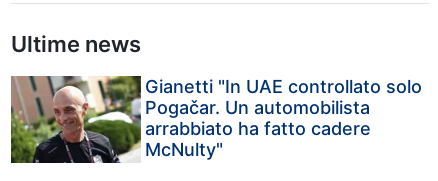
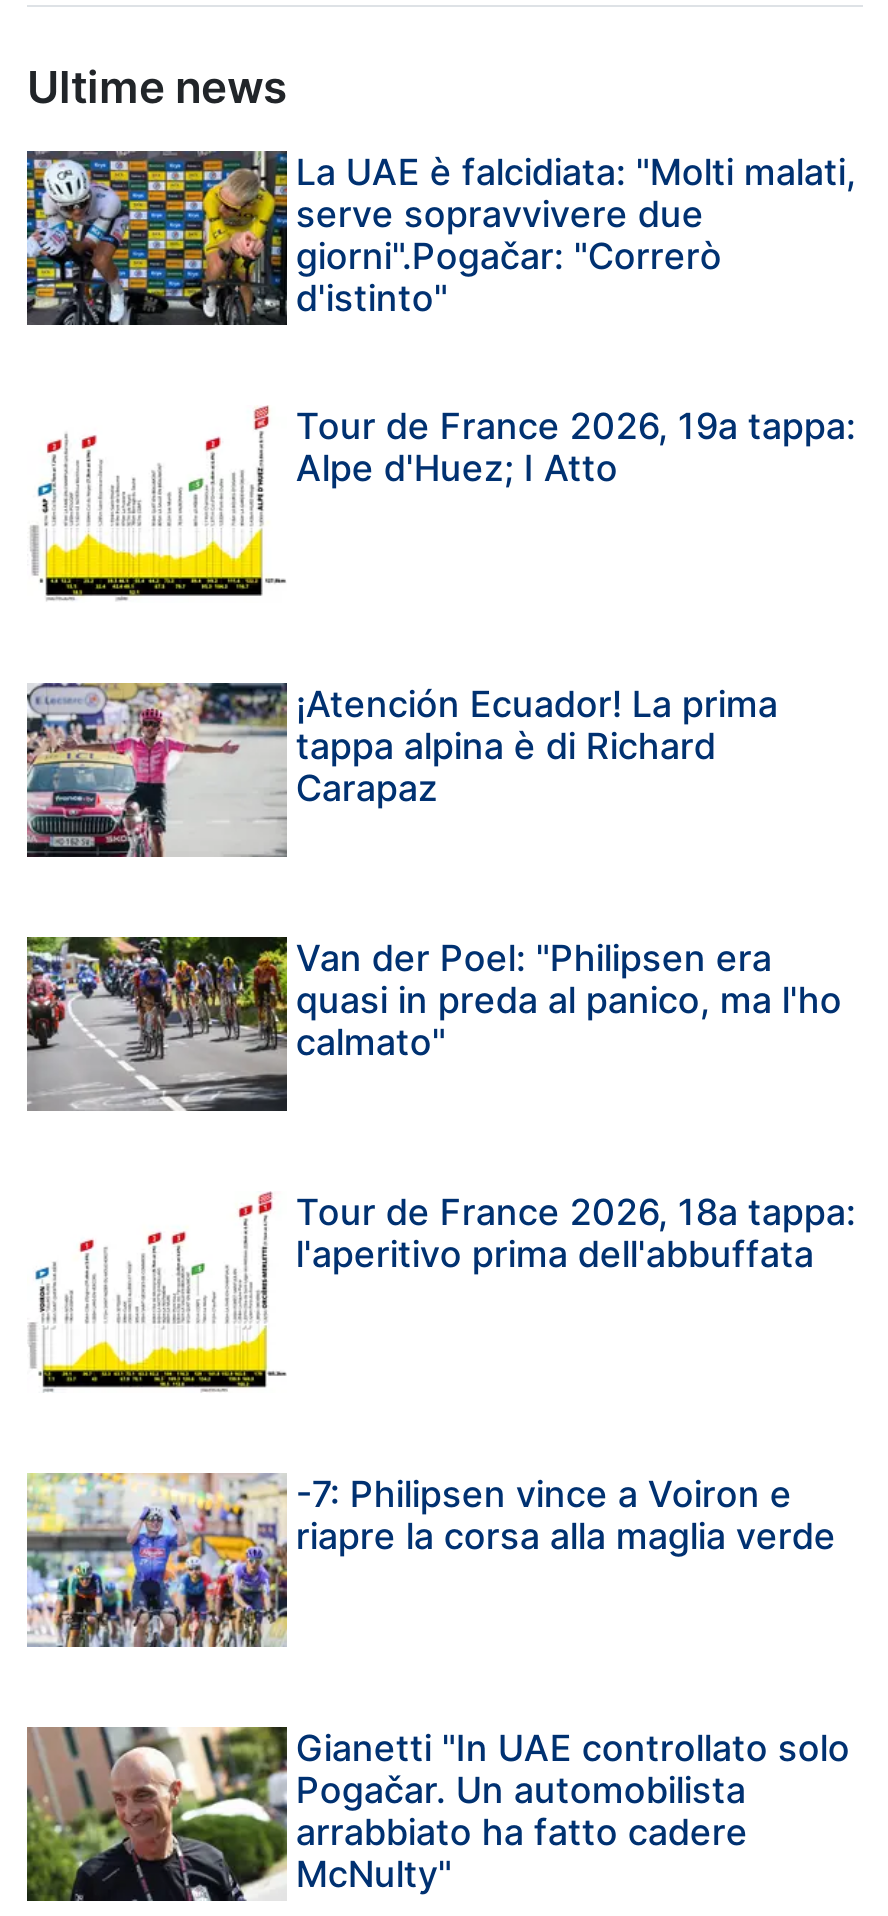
none -> [25,148,856,489] [image] | La UAE è falcidiata: "Molti malati, | serve sopravvivere due | giorni".Pogačar: "Correrò | d'istinto" | Tour de France 2026, 19a tappa: | Alpe d'Huez; I Atto
none -> [25,680,778,860] [image] | ¡Atención Ecuador! La prima | tappa alpina è di Richard | Carapaz
none -> [25,934,842,1114] [image] | Van der Poel: "Philipsen era | quasi in preda al panico, ma l'ho | calmato"
none -> [25,1472,836,1650] [image] | -7: Philipsen vince a Voiron e | riapre la corsa alla maglia verde
none -> [29,1191,856,1392] [image] | Tour de France 2026, 18a tappa: | l'aperitivo prima dell'abbuffata
none -> [29,404,287,602] [image]

